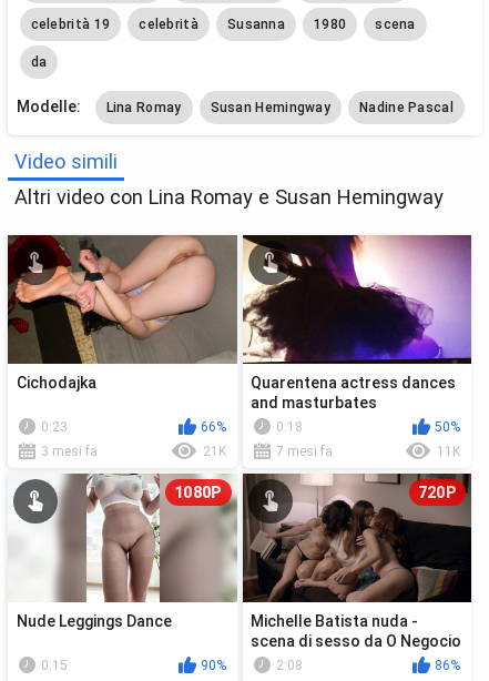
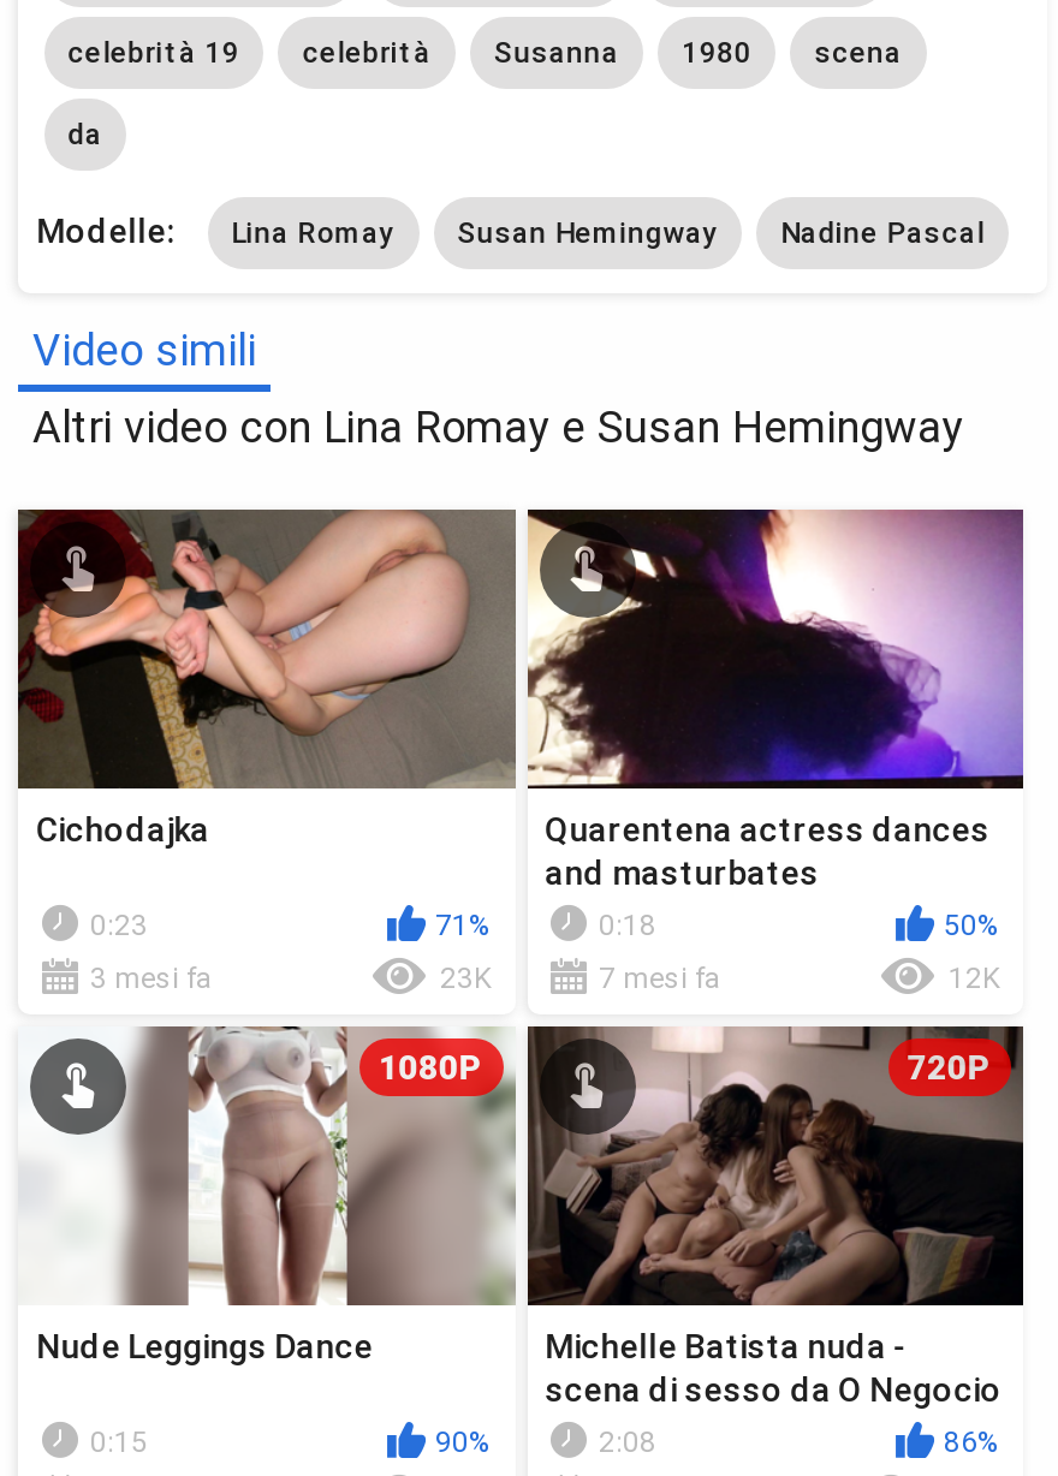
[200,419,226,435] 66% -> [435,909,491,943] 71%
[202,444,226,459] 21K -> [440,962,491,995] 23K
[437,444,460,459] 11K -> [949,962,999,995] 12K

